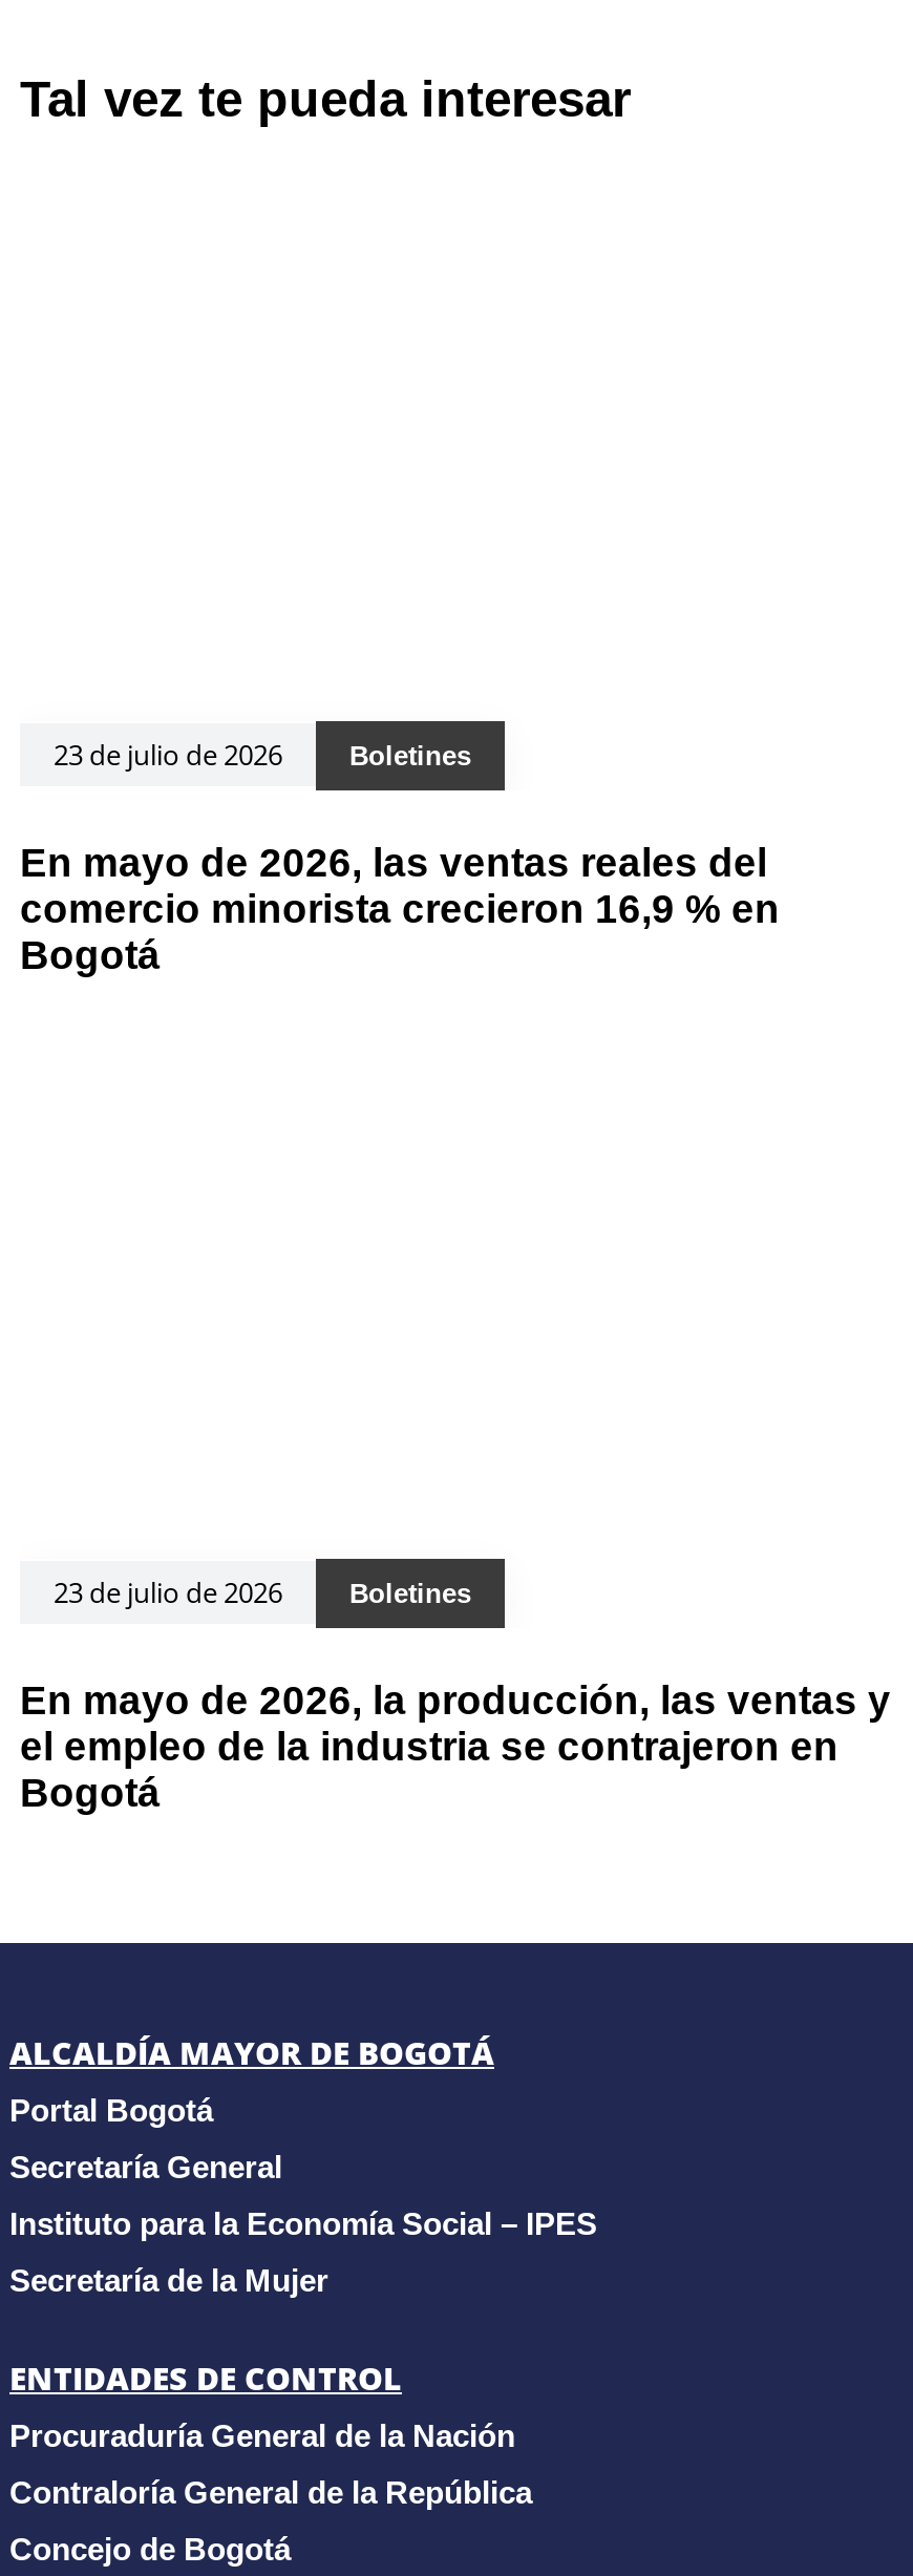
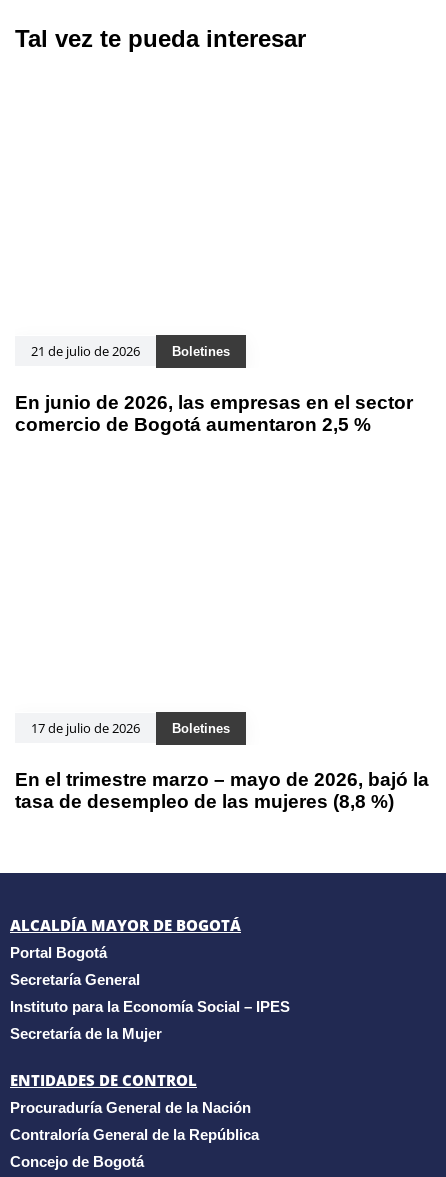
[54,736,282,774] 23 de julio de 2026 -> [31,342,140,360] 21 de julio de 2026
[20,840,780,977] En mayo de 2026, las ventas reales del | comercio minorista crecieron 16,9 % en | Bogotá -> [15,392,413,435] En junio de 2026, las empresas en el sector | comercio de Bogotá aumentaron 2,5 %
[54,1574,282,1612] 23 de julio de 2026 -> [31,719,140,737] 17 de julio de 2026
[20,1678,891,1814] En mayo de 2026, la producción, las ventas y | el empleo de la industria se contrajeron en | Bogotá -> [15,769,429,812] En el trimestre marzo – mayo de 2026, bajó la | tasa de desempleo de las mujeres (8,8 %)

